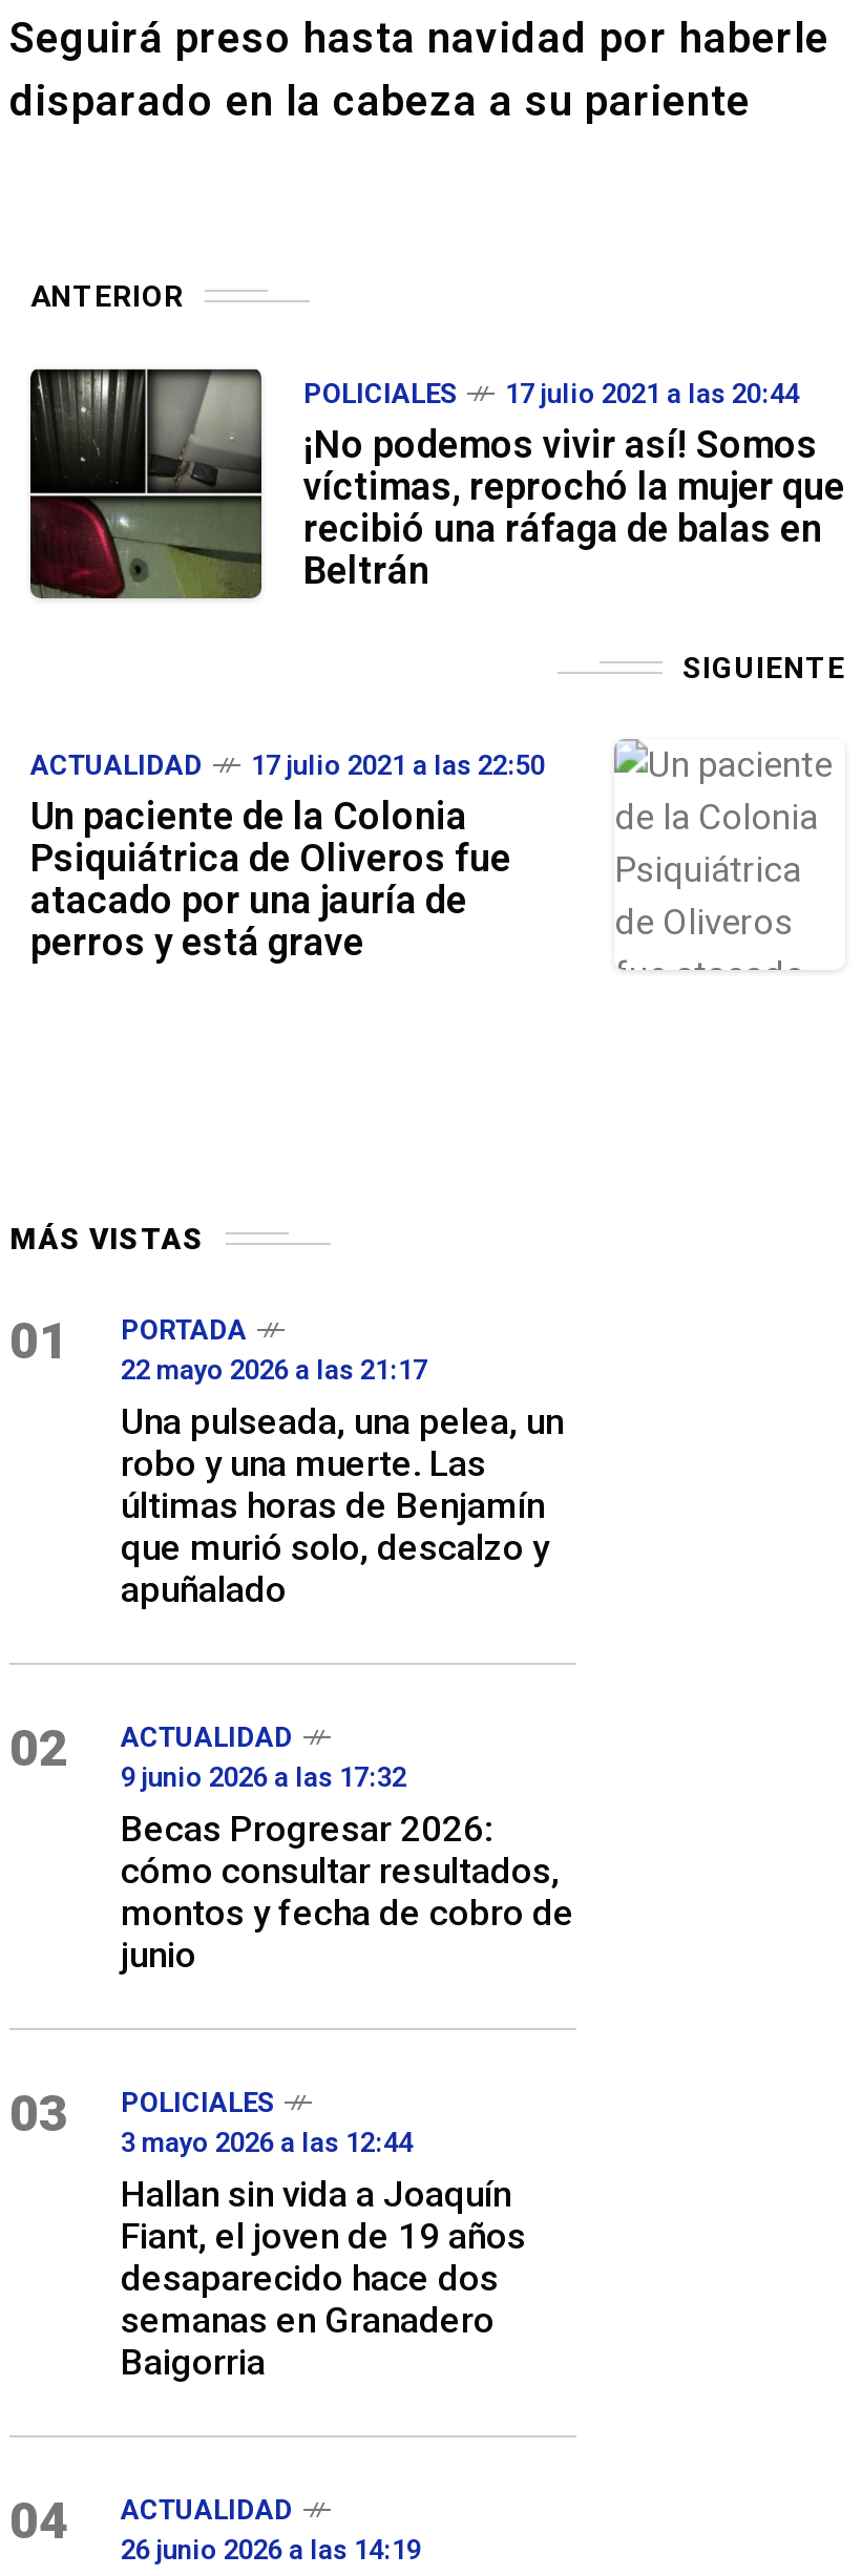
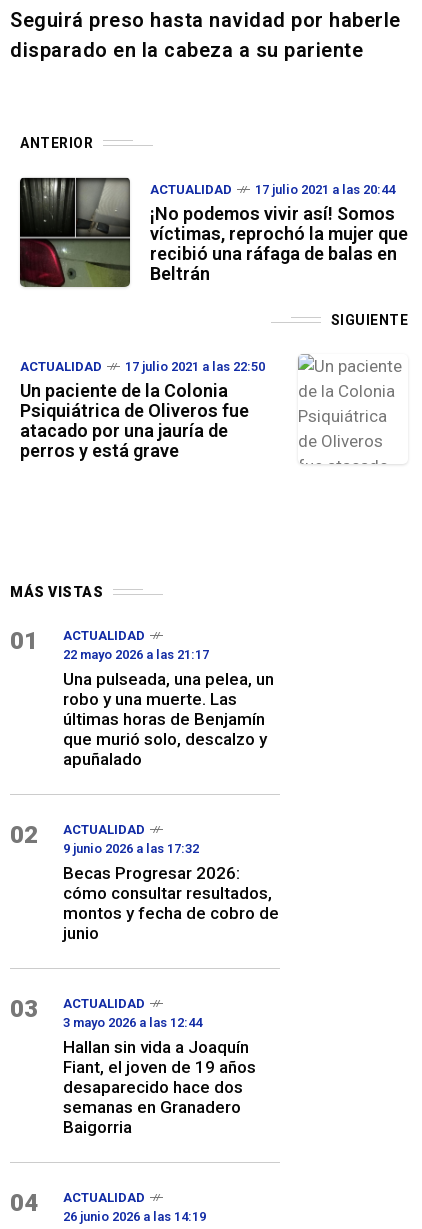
[303,378,457,409] POLICIALES -> [150,182,232,197] ACTUALIDAD
[121,1314,247,1346] PORTADA -> [63,628,145,643] ACTUALIDAD
[121,2087,274,2118] POLICIALES -> [63,996,145,1011] ACTUALIDAD

